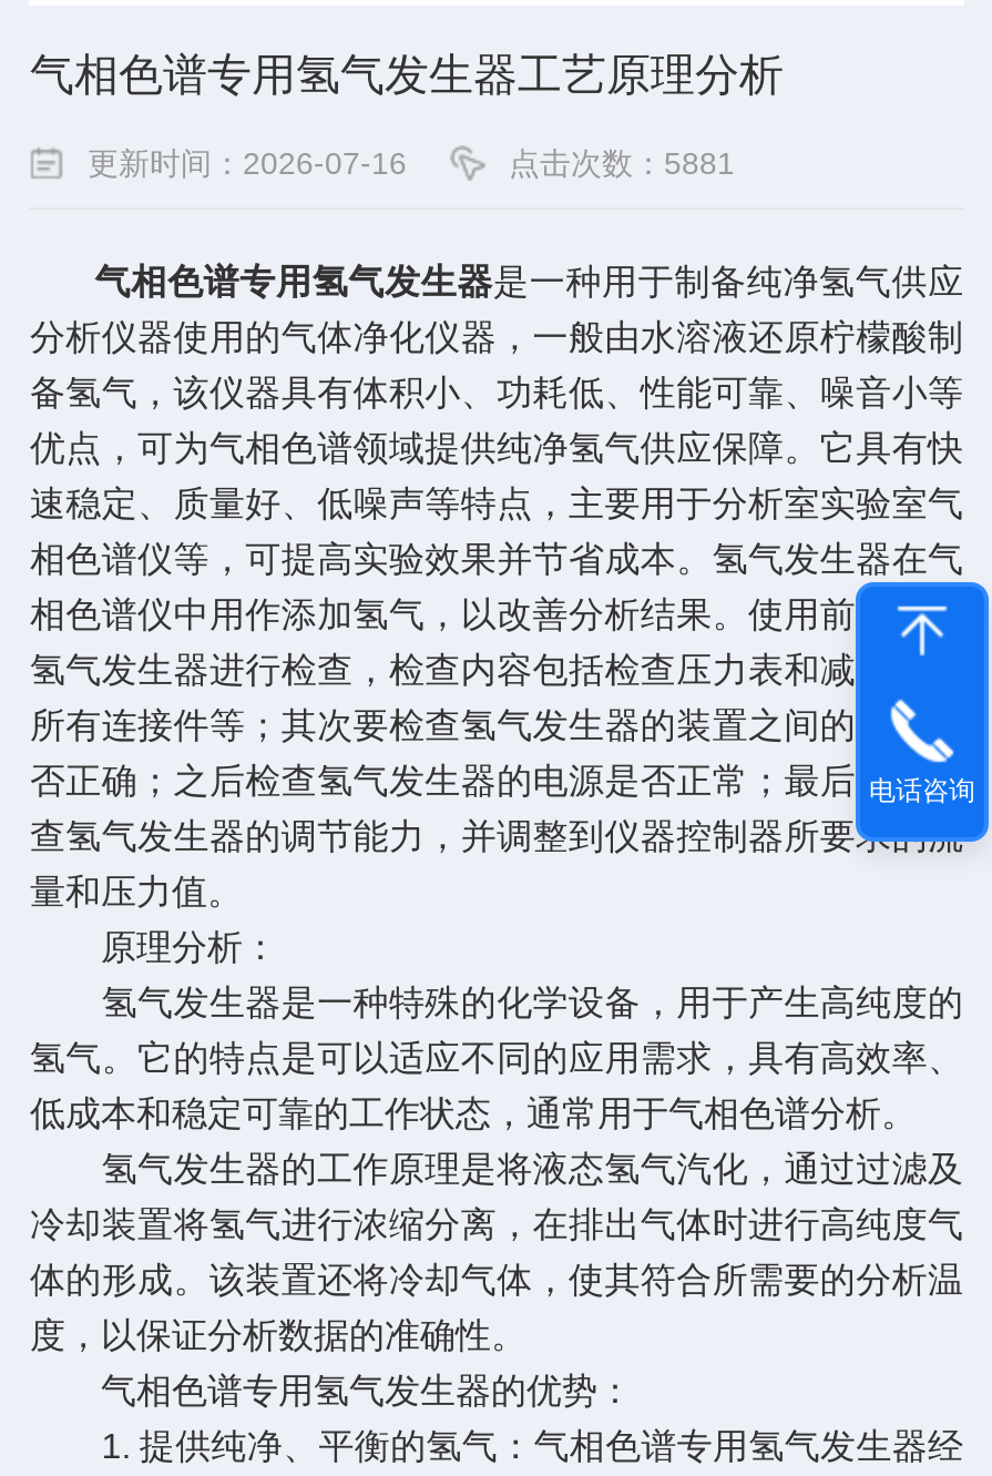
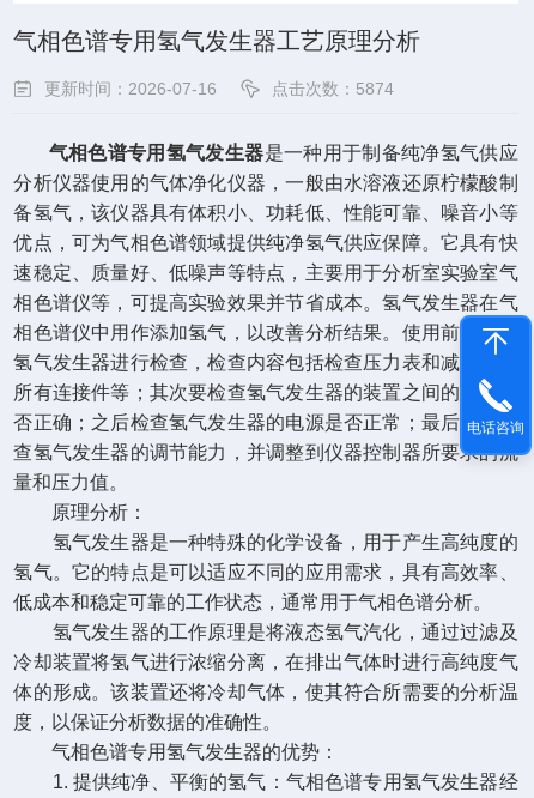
[509,145,735,181] 点击次数：5881 -> [272,79,394,98] 点击次数：5874

